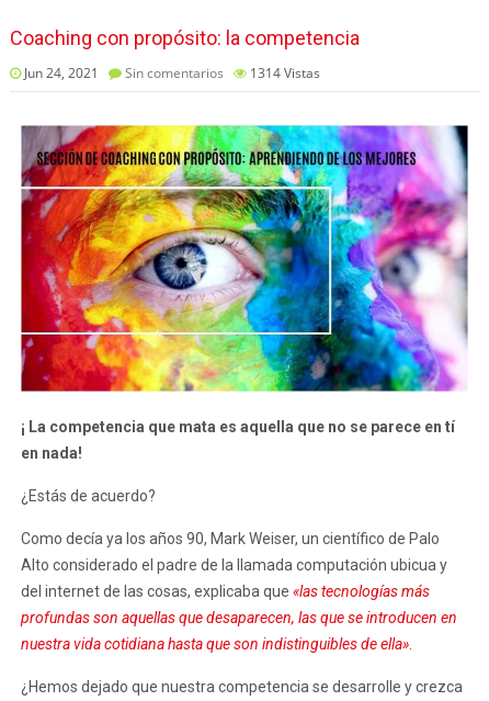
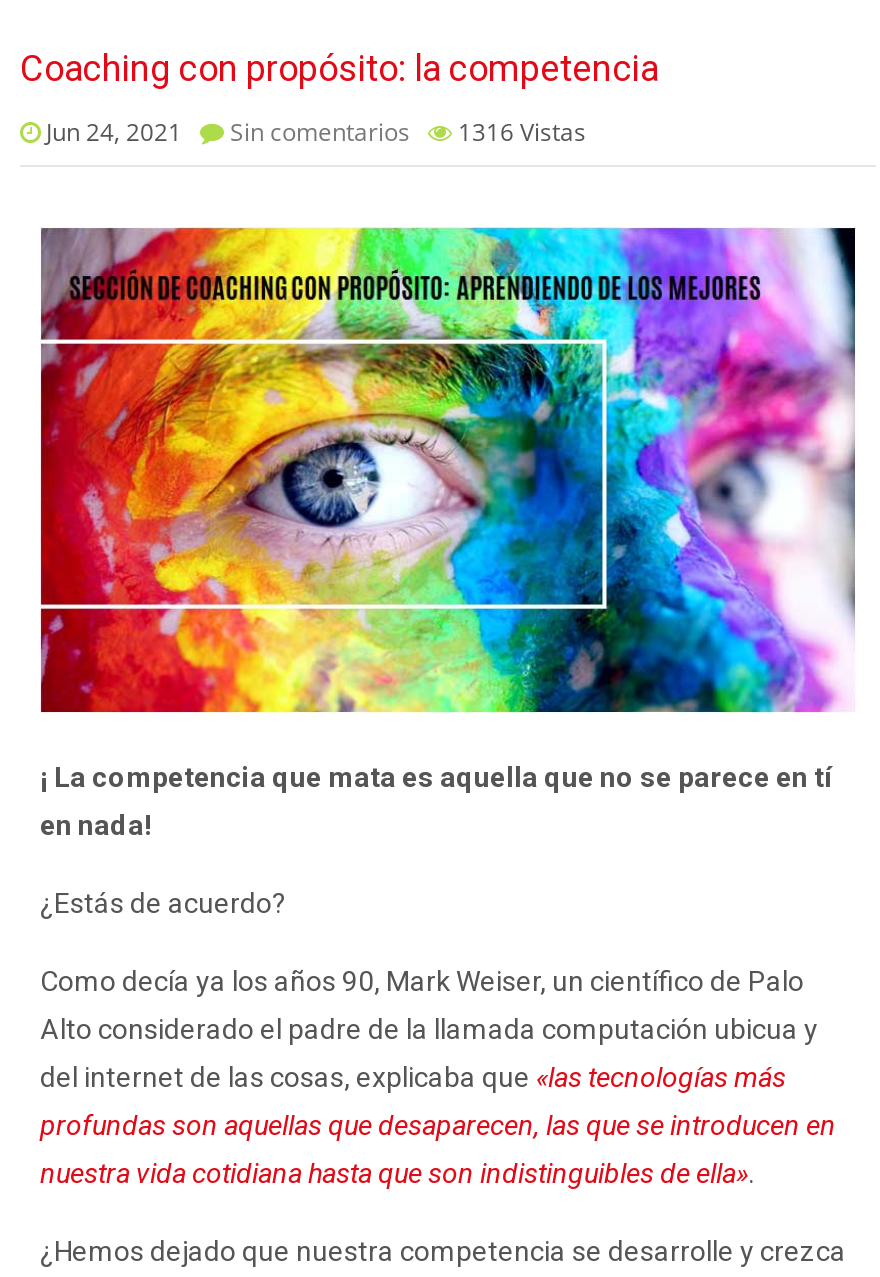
[21,64,320,82] Jun 24, 2021 Sin comentarios 1314 Vistas -> [40,115,586,149] Jun 24, 2021 Sin comentarios 1316 Vistas

